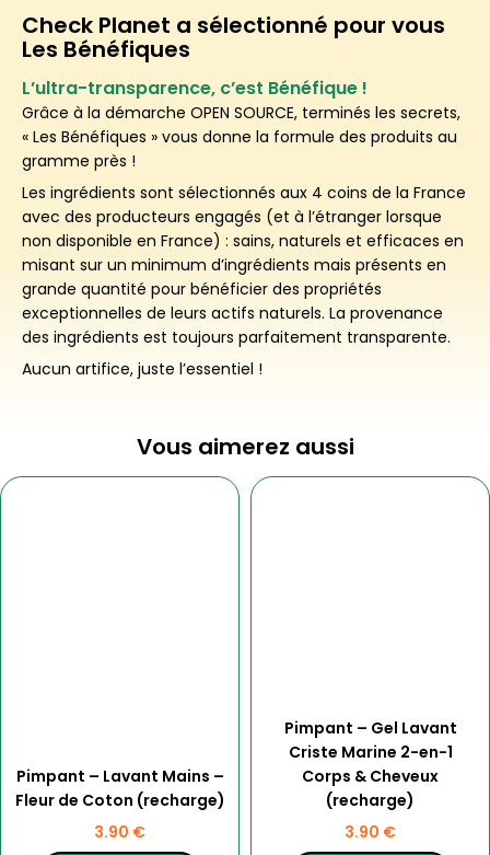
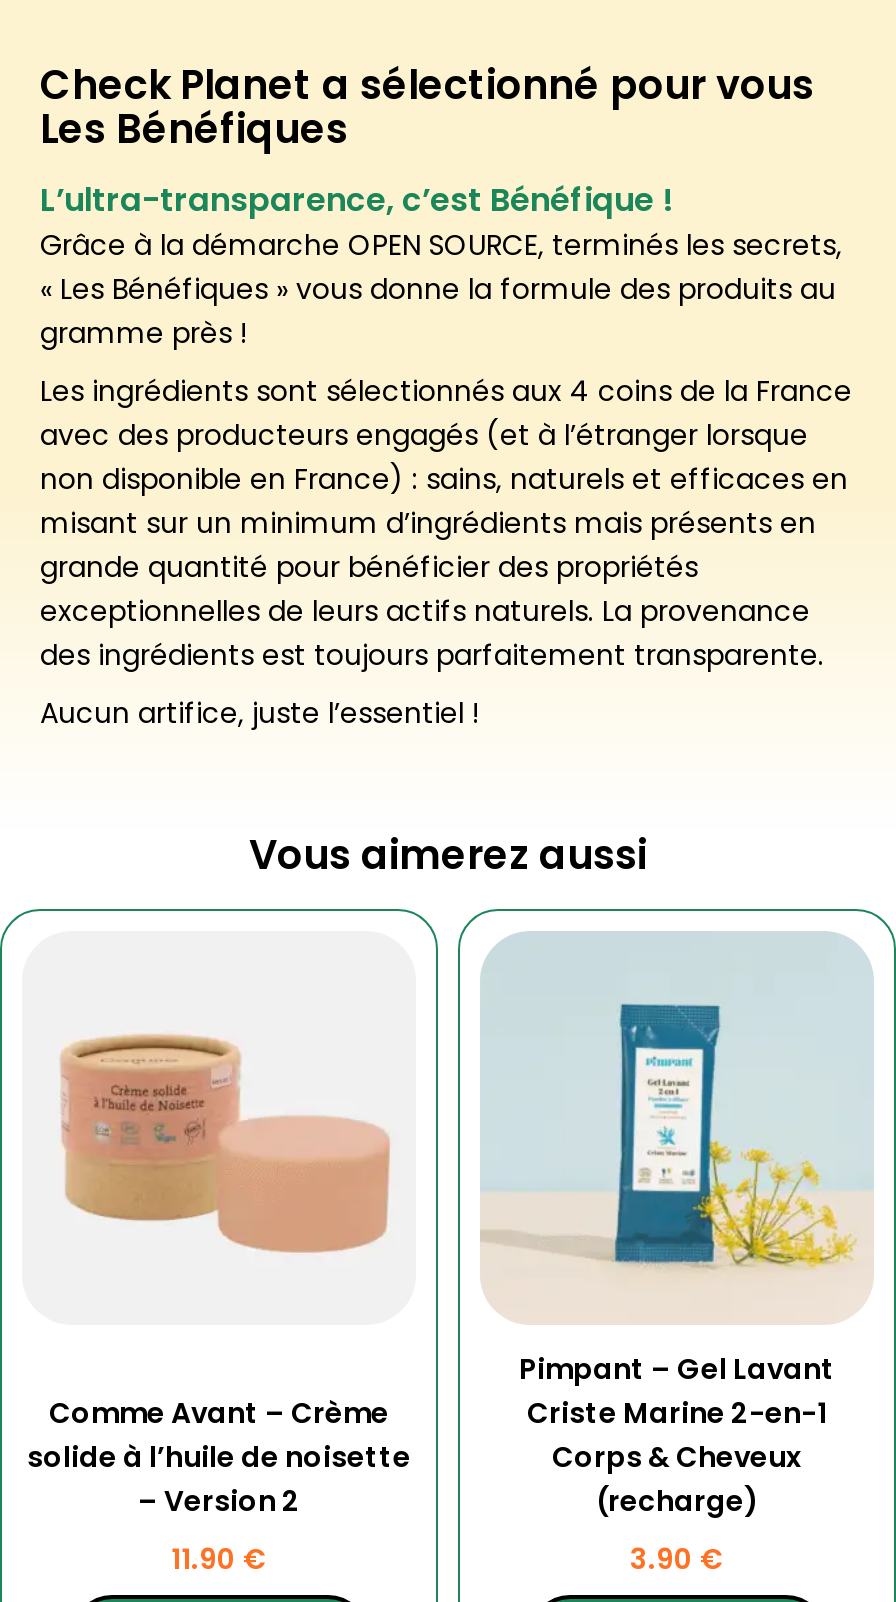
none -> [58,1032,392,1256] [image]
none -> [470,920,884,1324] [image]
[15,765,225,843] Pimpant – Lavant Mains – | Fleur de Coton (recharge) | 3.90 € -> [27,1394,411,1580] Comme Avant – Crème | solide à l’huile de noisette | – Version 2 | 11.90 €

